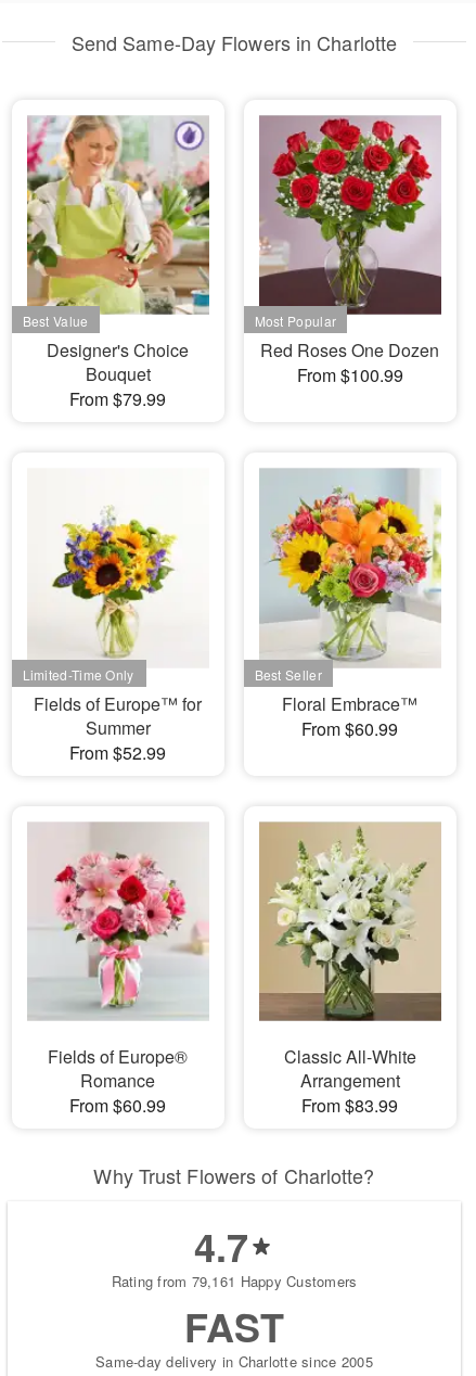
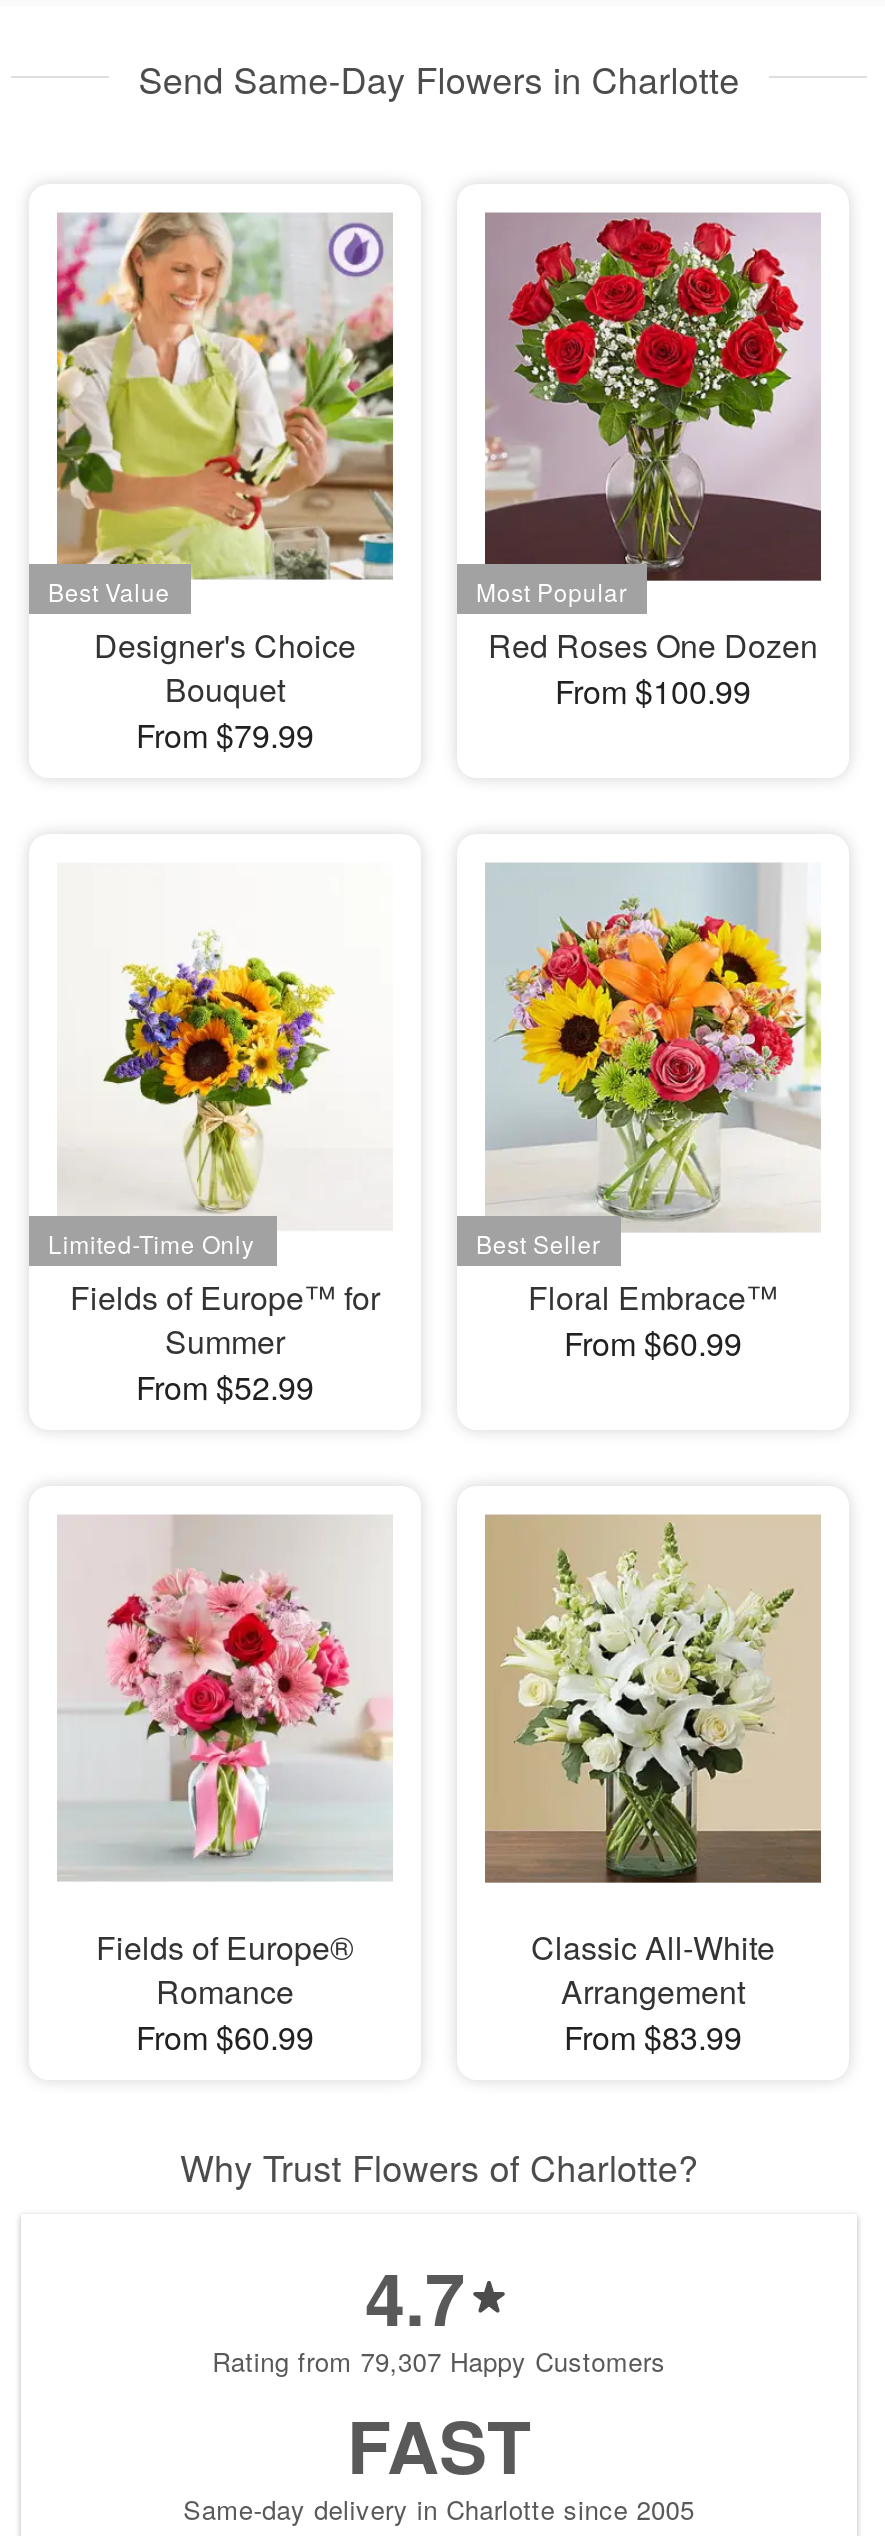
[111,1271,357,1292] Rating from 79,161 Happy Customers -> [212,2342,666,2380] Rating from 79,307 Happy Customers

